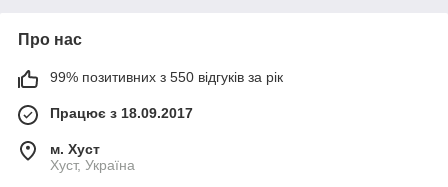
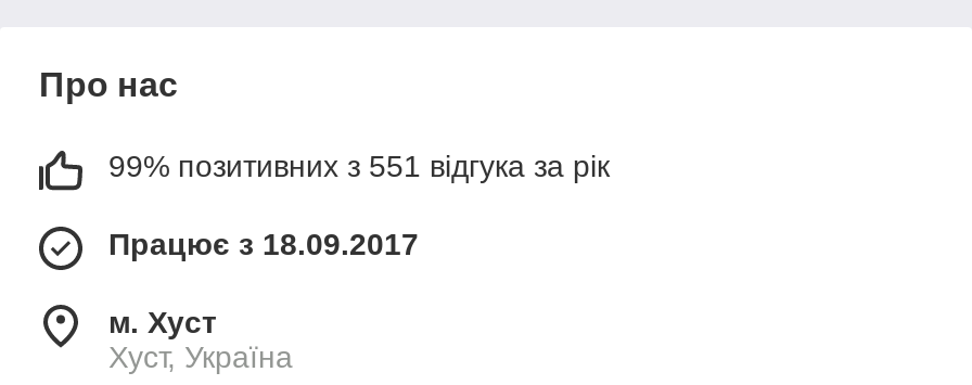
[50,69,283,85] 99% позитивних з 550 відгуків за рік -> [108,149,610,183] 99% позитивних з 551 відгука за рік

